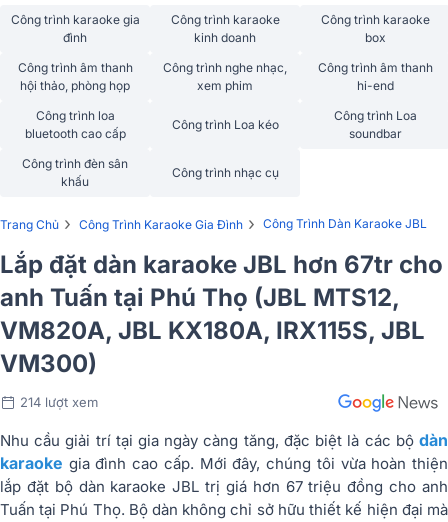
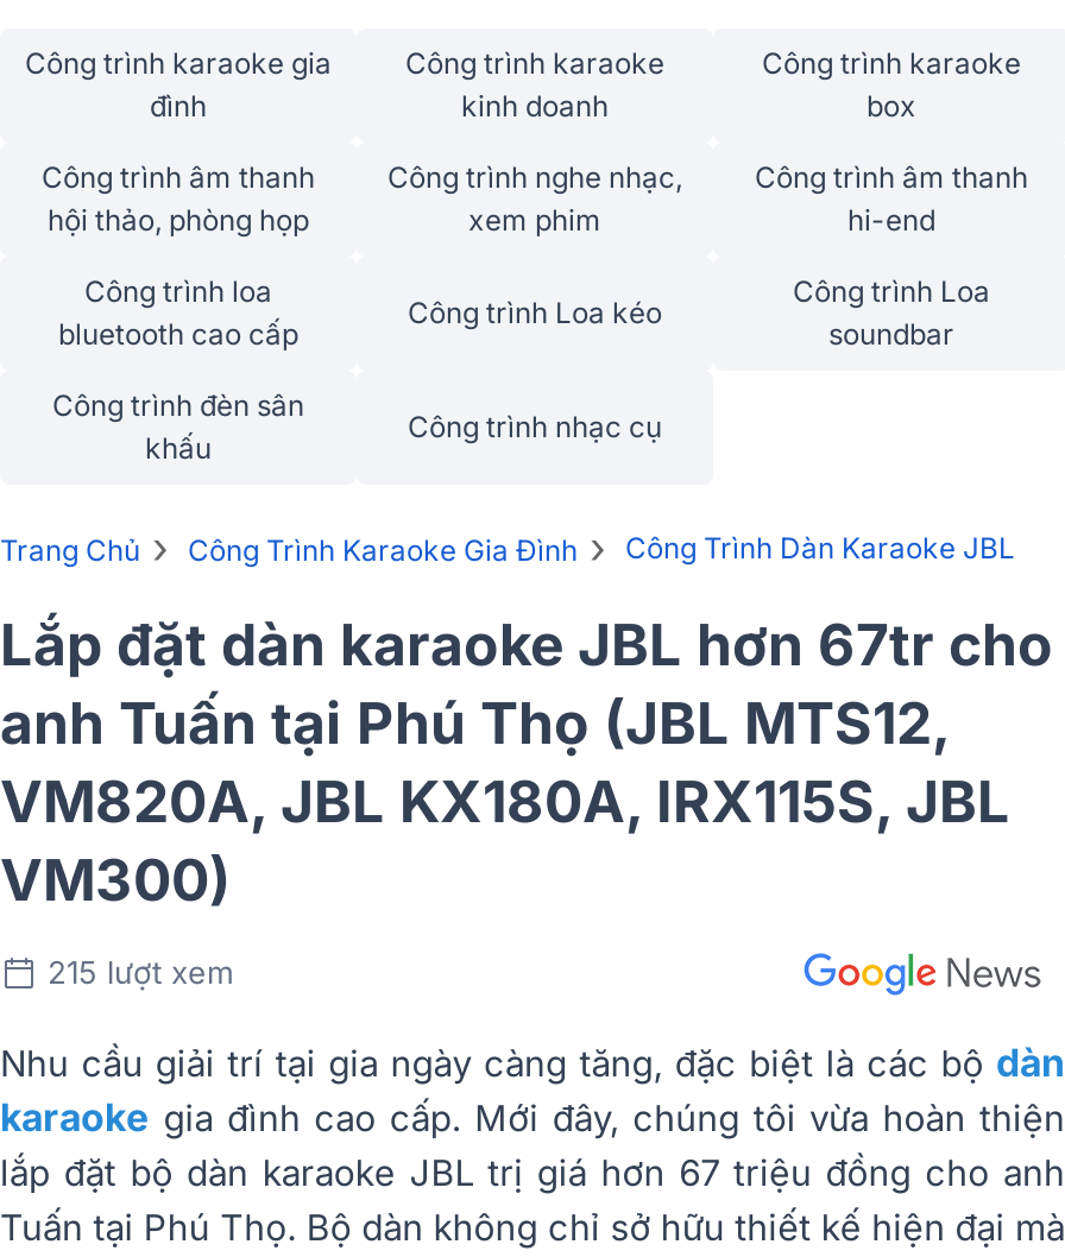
[20,394,98,410] 214 lượt xem -> [48,952,233,990] 215 lượt xem

